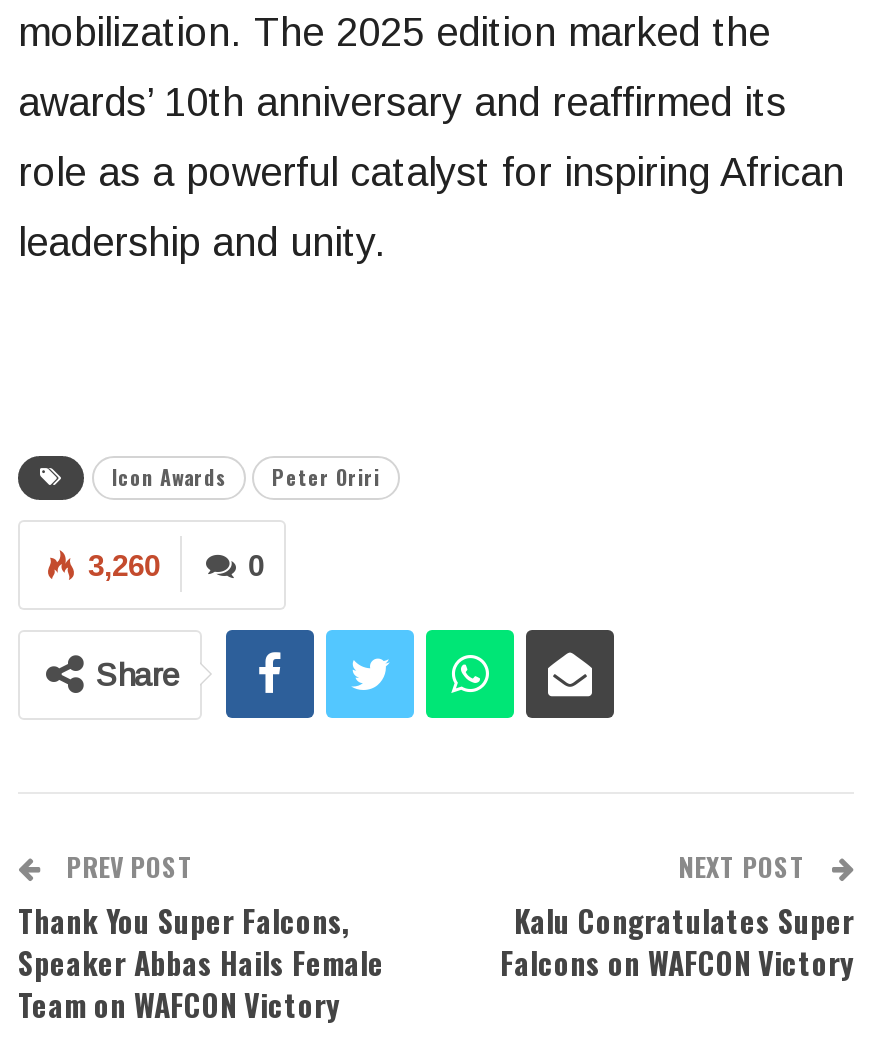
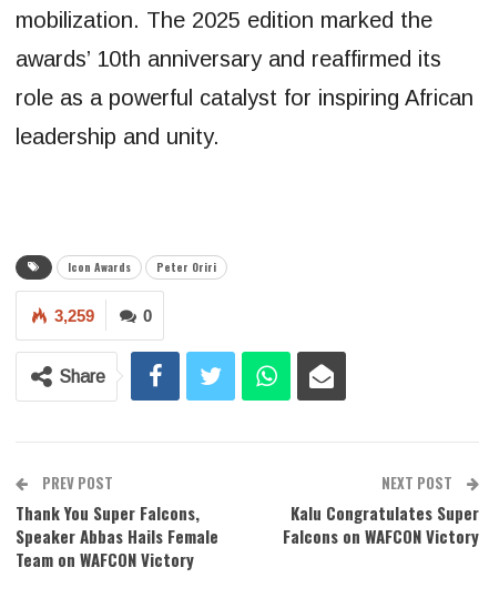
[88,547,160,581] 3,260 -> [54,306,94,325] 3,259

